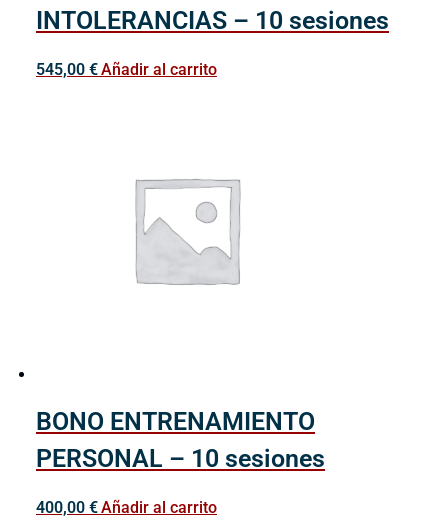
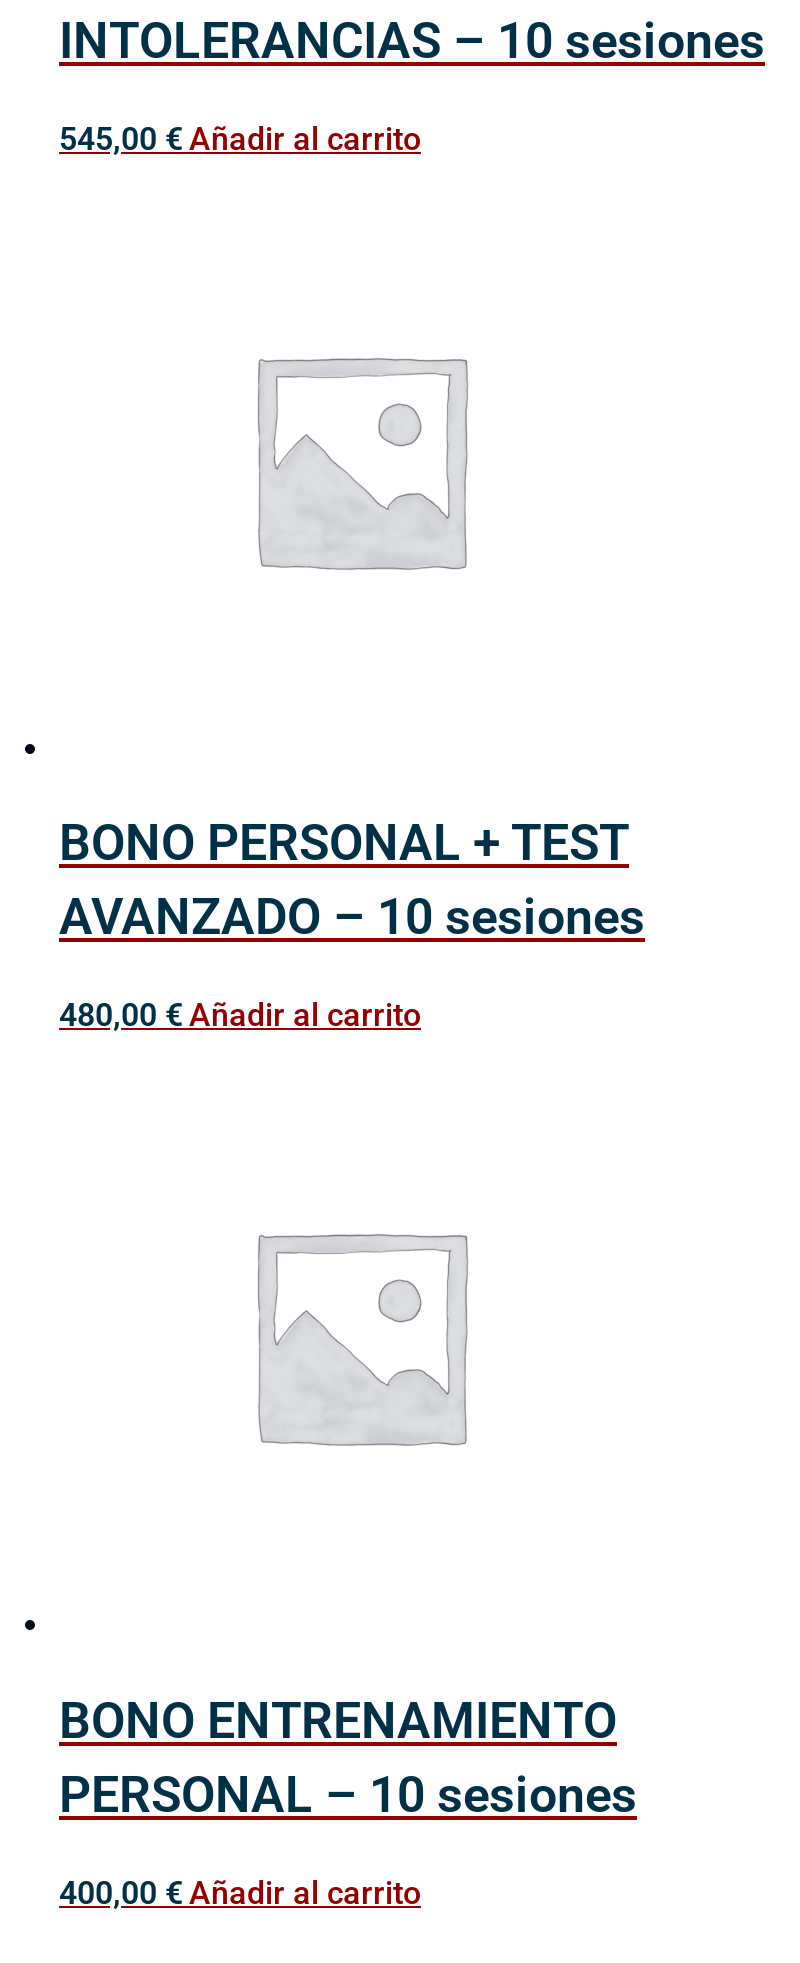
none -> [59,815,645,1034] BONO PERSONAL + TEST | AVANZADO – 10 sesiones | 480,00 € Añadir al carrito

